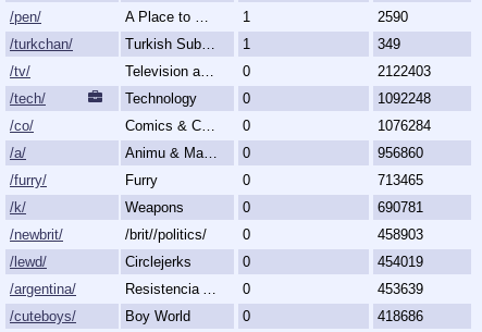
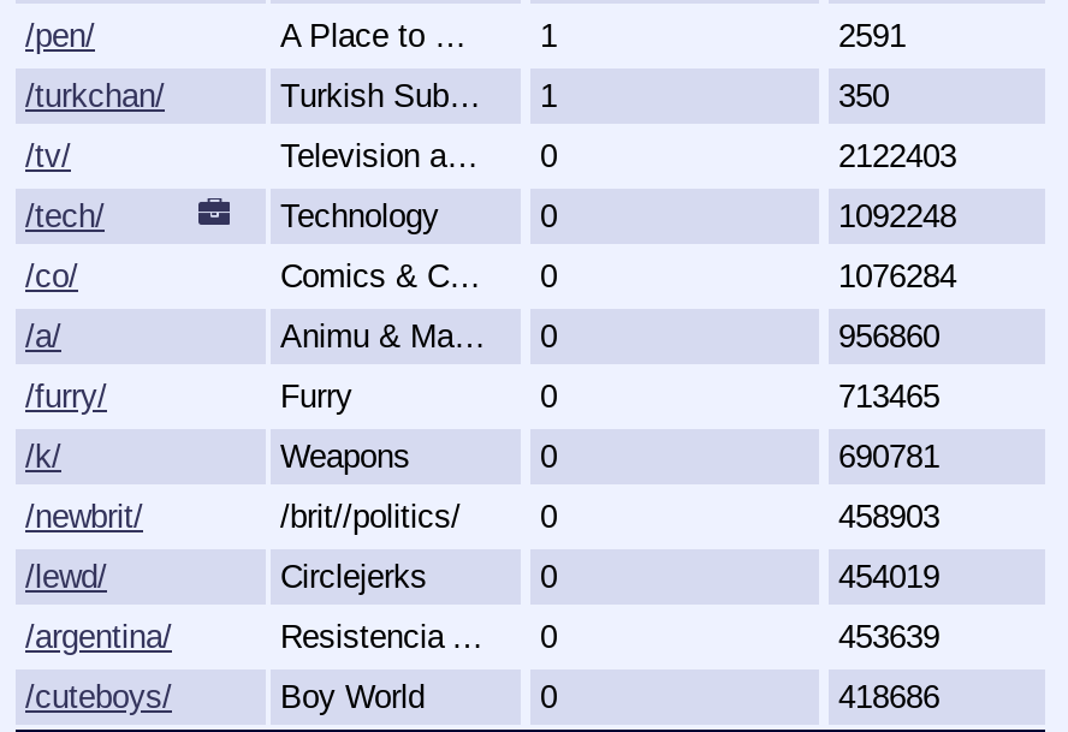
[378,9,408,25] 2590 -> [838,18,906,54] 2591
[378,36,400,52] 349 -> [838,78,889,114] 350

